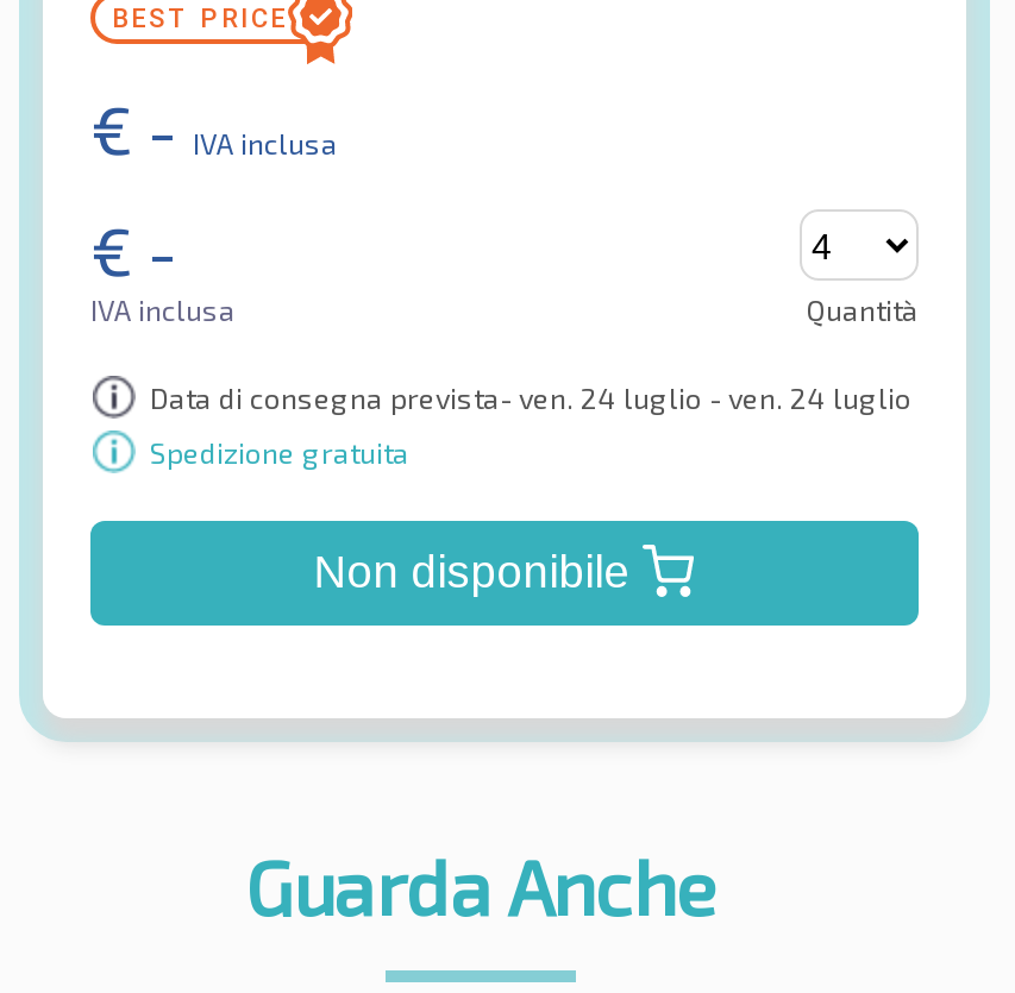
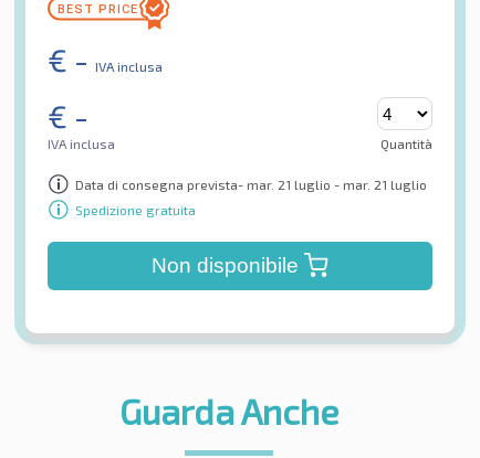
[150,379,911,413] Data di consegna prevista- ven. 24 luglio - ven. 24 luglio -> [75,176,427,191] Data di consegna prevista- mar. 21 luglio - mar. 21 luglio

